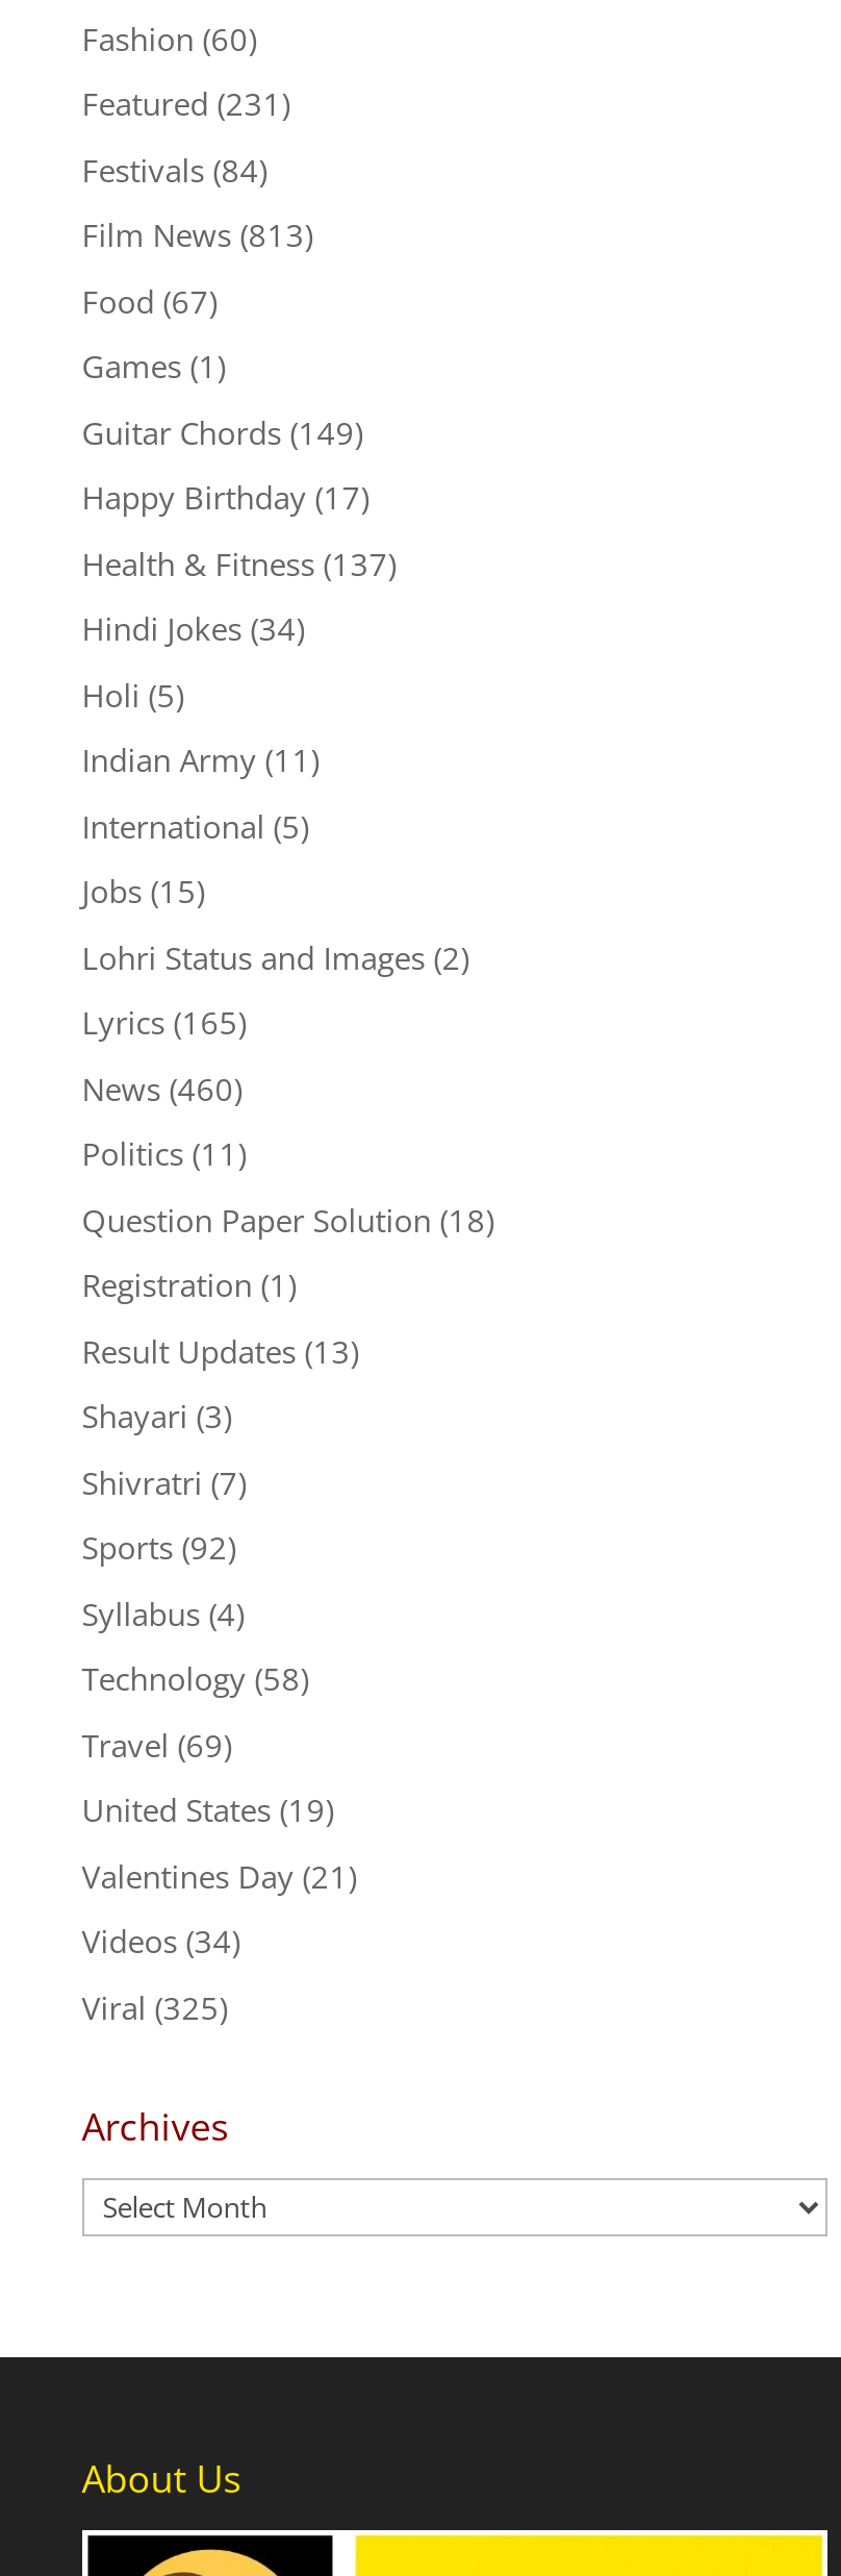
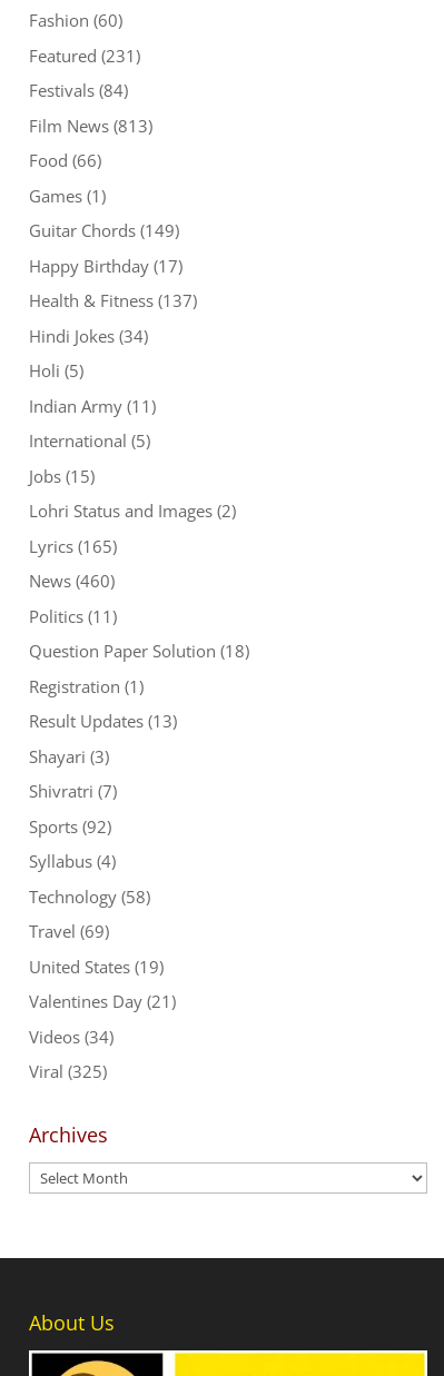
[82,279,217,321] Food (67) -> [29,150,101,172] Food (66)

